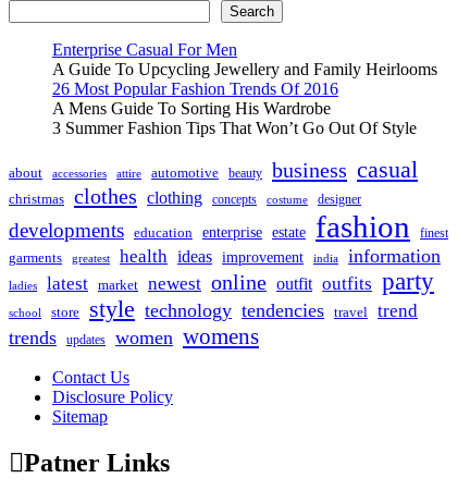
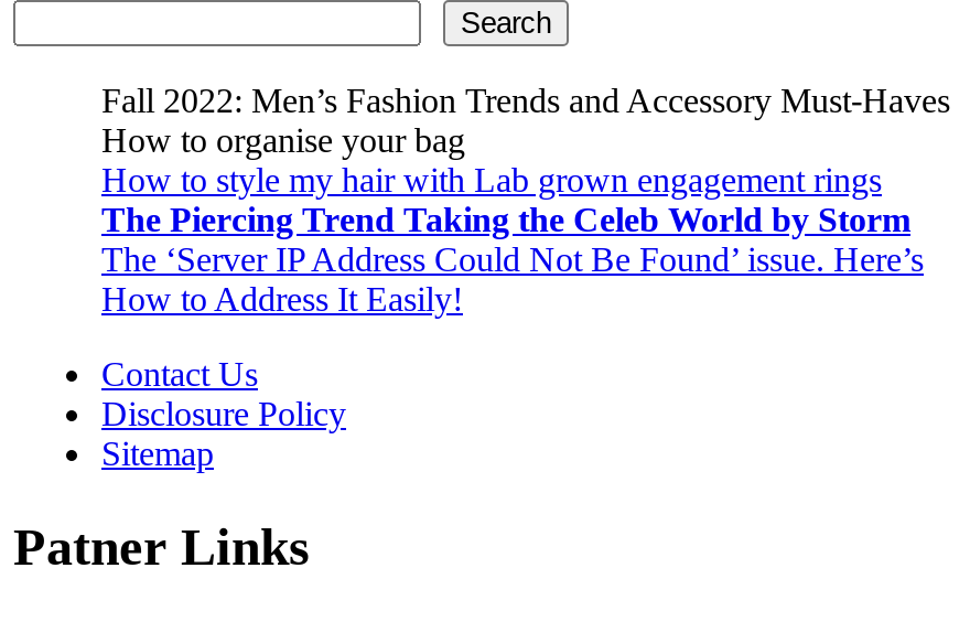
[9,40,448,349] Enterprise Casual For Men | A Guide To Upcycling Jewellery and Family Heirlooms | 26 Most Popular Fashion Trends Of 2016 | A Mens Guide To Sorting His Wardrobe | 3 Summer Fashion Tips That Won’t Go Out Of Style | about | accessories | attire | automotive | beauty | business casual | christmas | clothes clothing | concepts | costume | designer | developments | education | enterprise estate fashion | finest | garments | greatest | health ideas improvement | india | information | ladies | latest | market | newest online outfit outfits party | school | store | style technology tendencies travel trend | trends | updates | women womens -> [101,82,950,318] Fall 2022: Men’s Fashion Trends and Accessory Must-Haves | How to organise your bag | How to style my hair with Lab grown engagement rings | The Piercing Trend Taking the Celeb World by Storm | The ‘Server IP Address Could Not Be Found’ issue. Here’s | How to Address It Easily!

